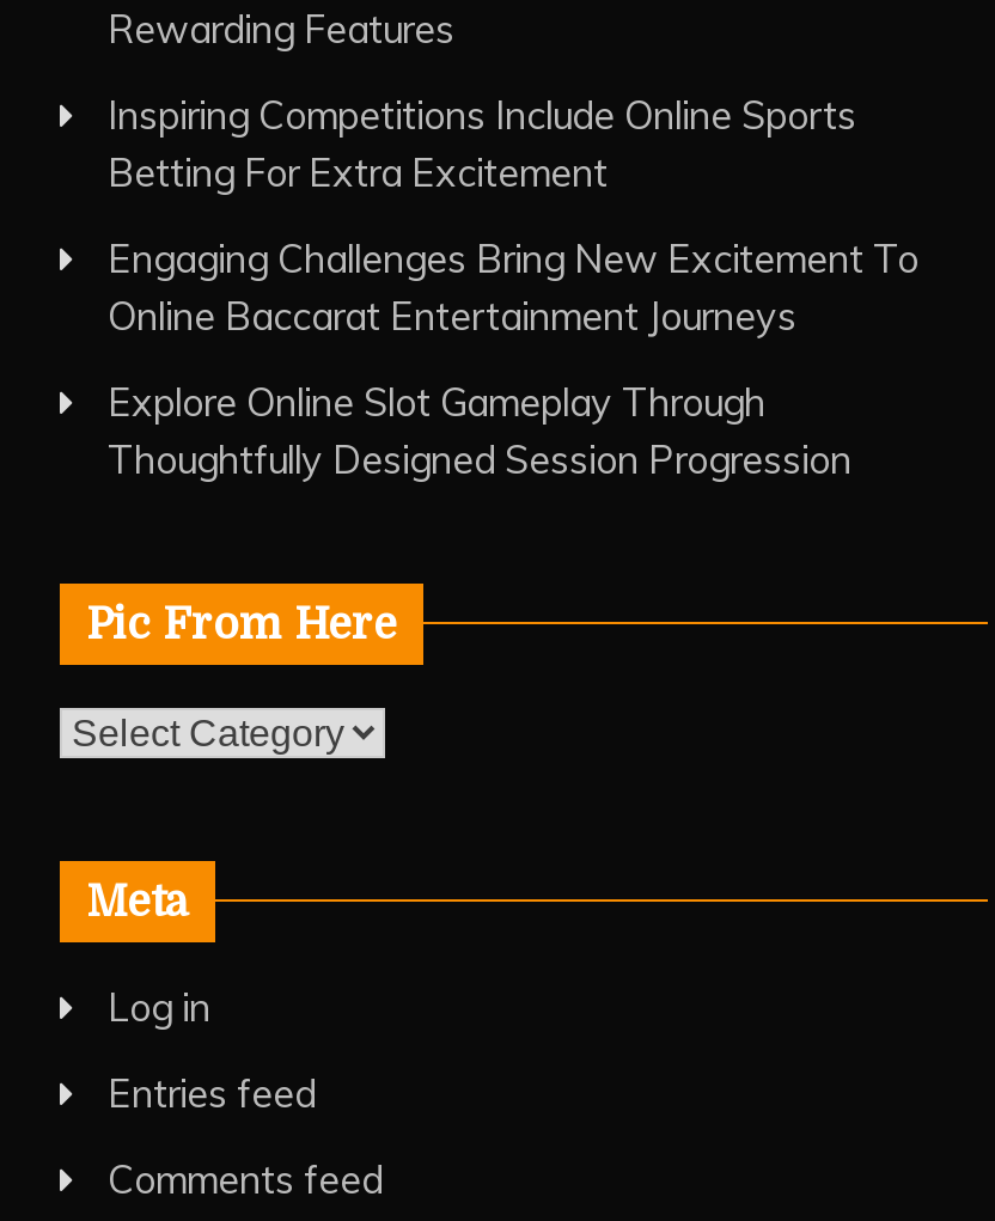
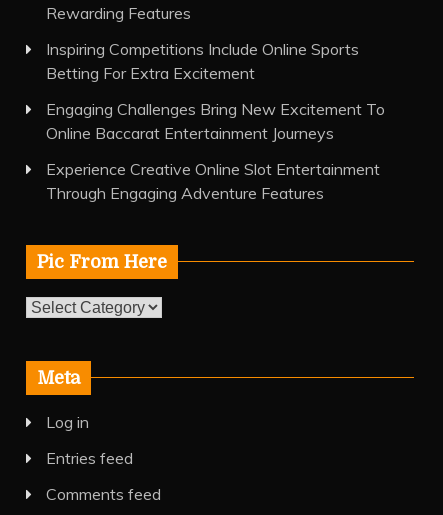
[108,379,851,485] Explore Online Slot Gameplay Through | Thoughtfully Designed Session Progression -> [46,159,380,203] Experience Creative Online Slot Entertainment | Through Engaging Adventure Features

